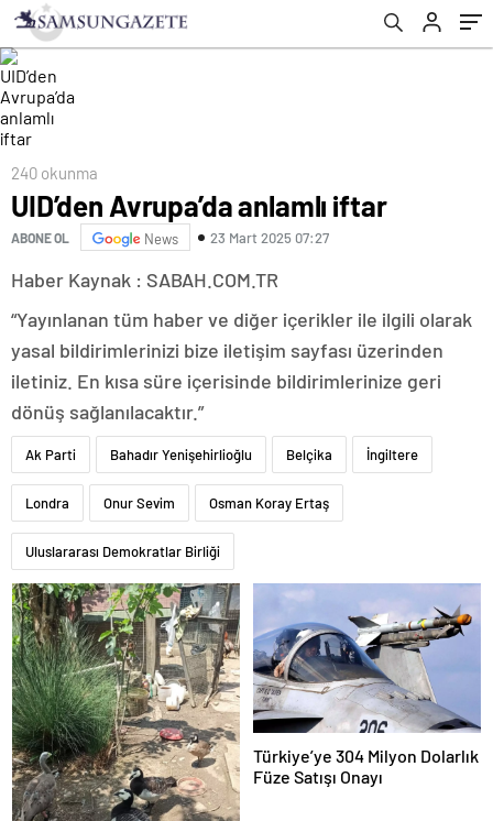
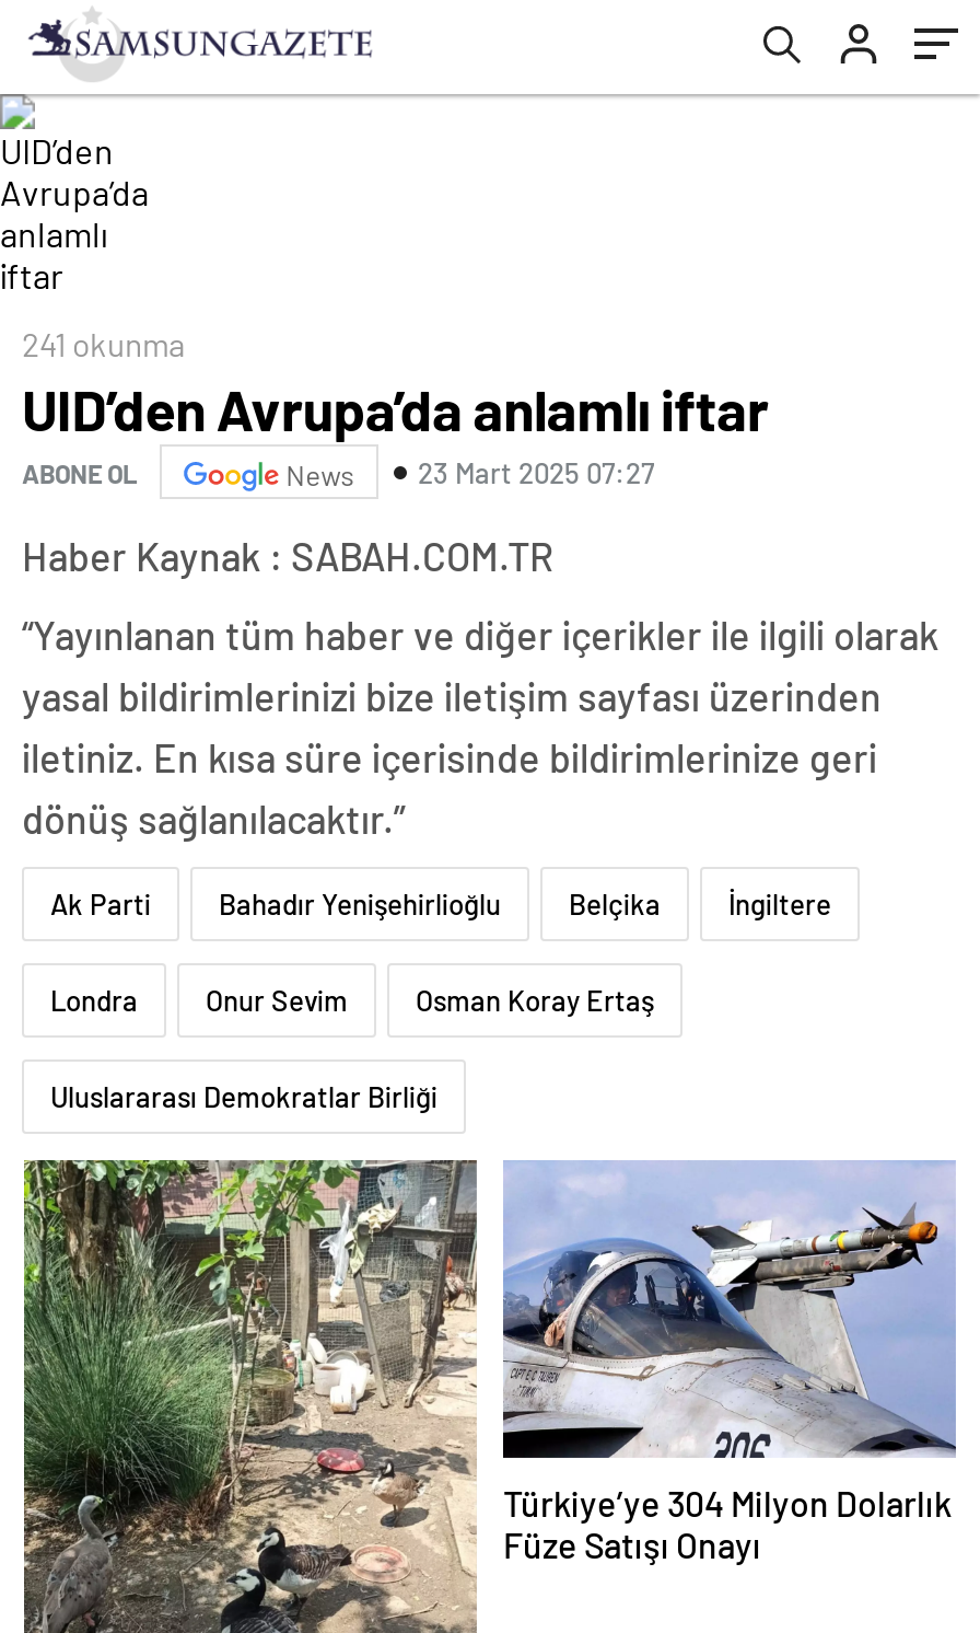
[11,163,98,183] 240 okunma -> [22,324,186,363] 241 okunma

